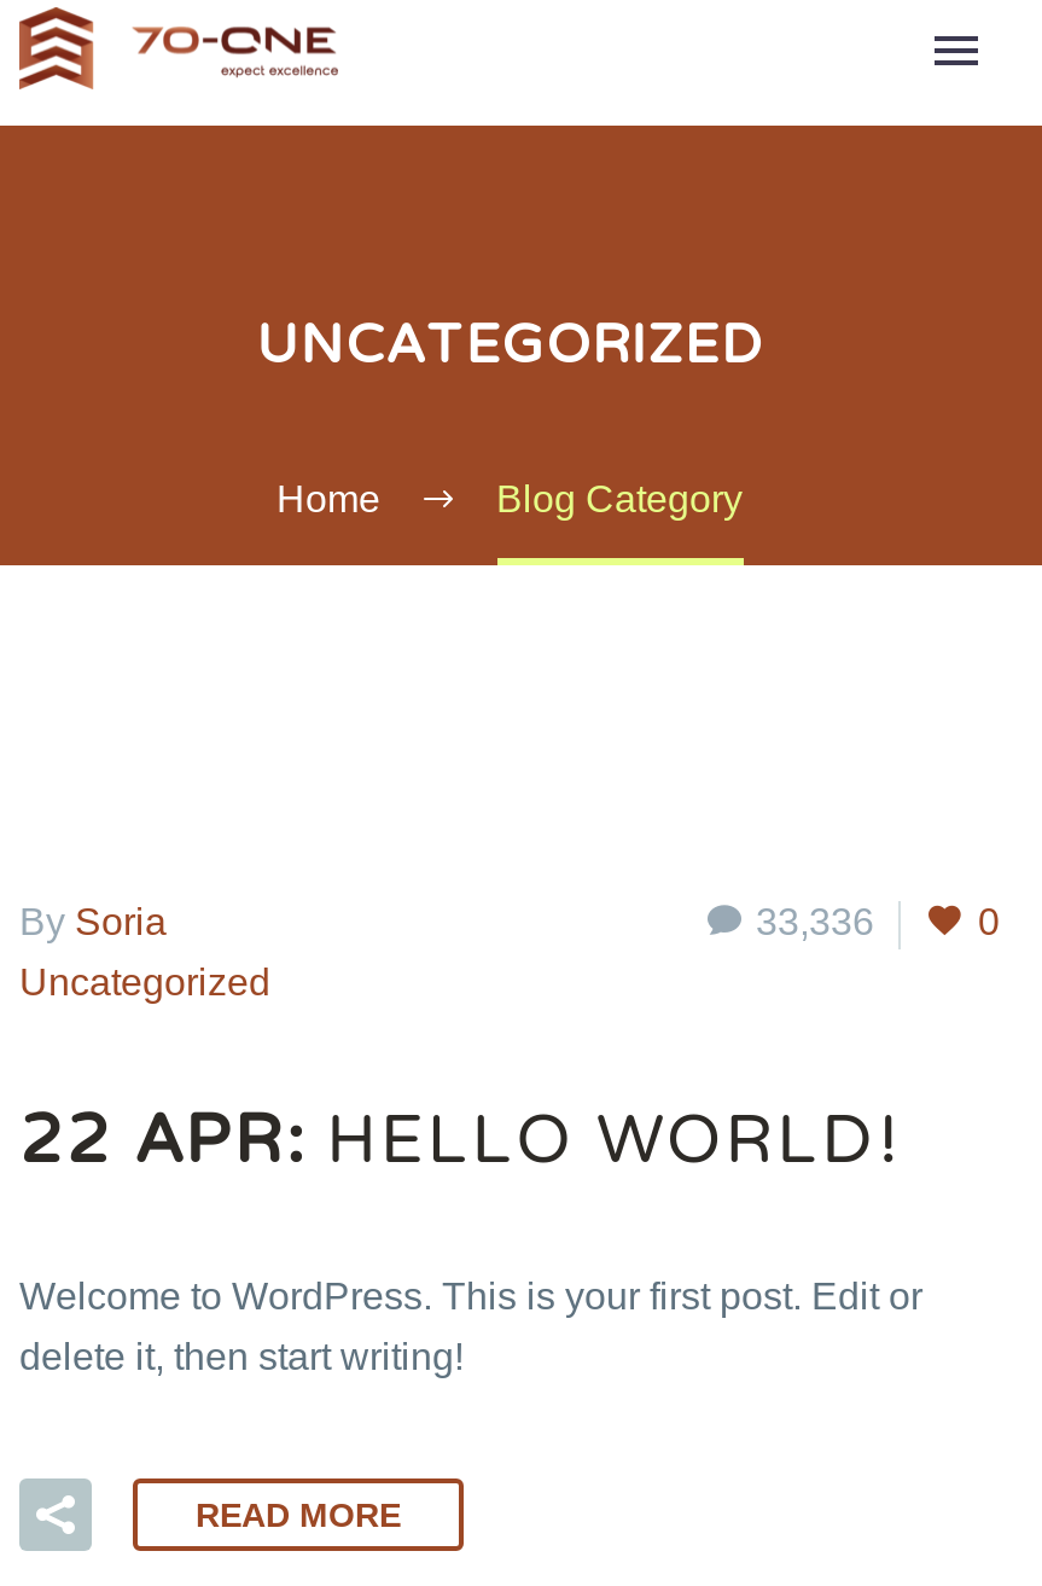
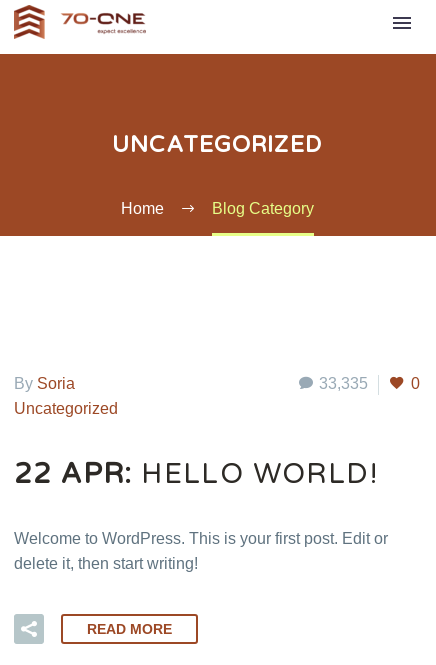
[756,901,874,942] 33,336 -> [319,375,368,392] 33,335

